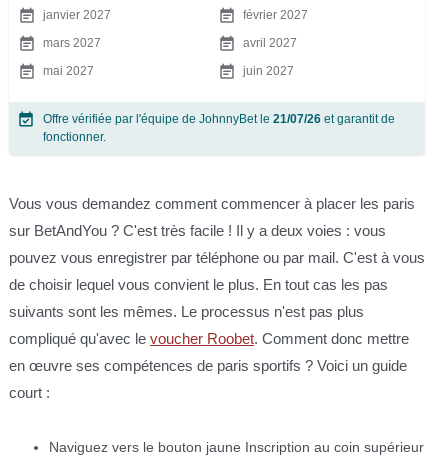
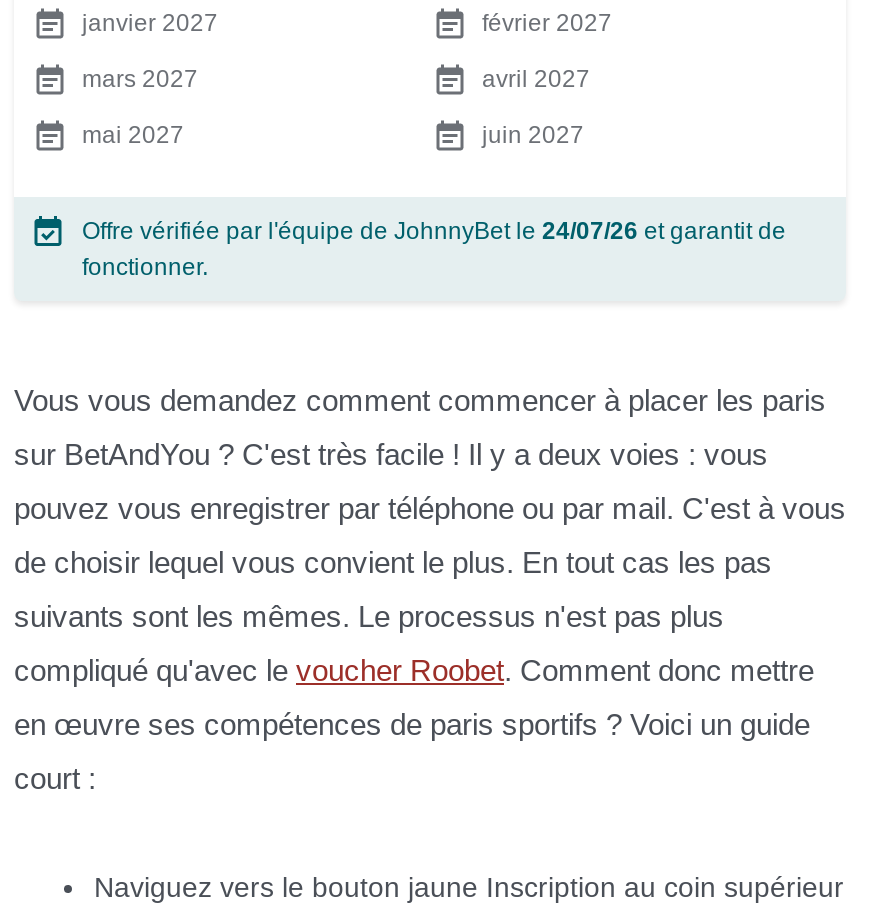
[43,112,395,126] Offre vérifiée par l'équipe de JohnnyBet le 21/07/26 et garantit de -> [82,217,786,245] Offre vérifiée par l'équipe de JohnnyBet le 24/07/26 et garantit de

